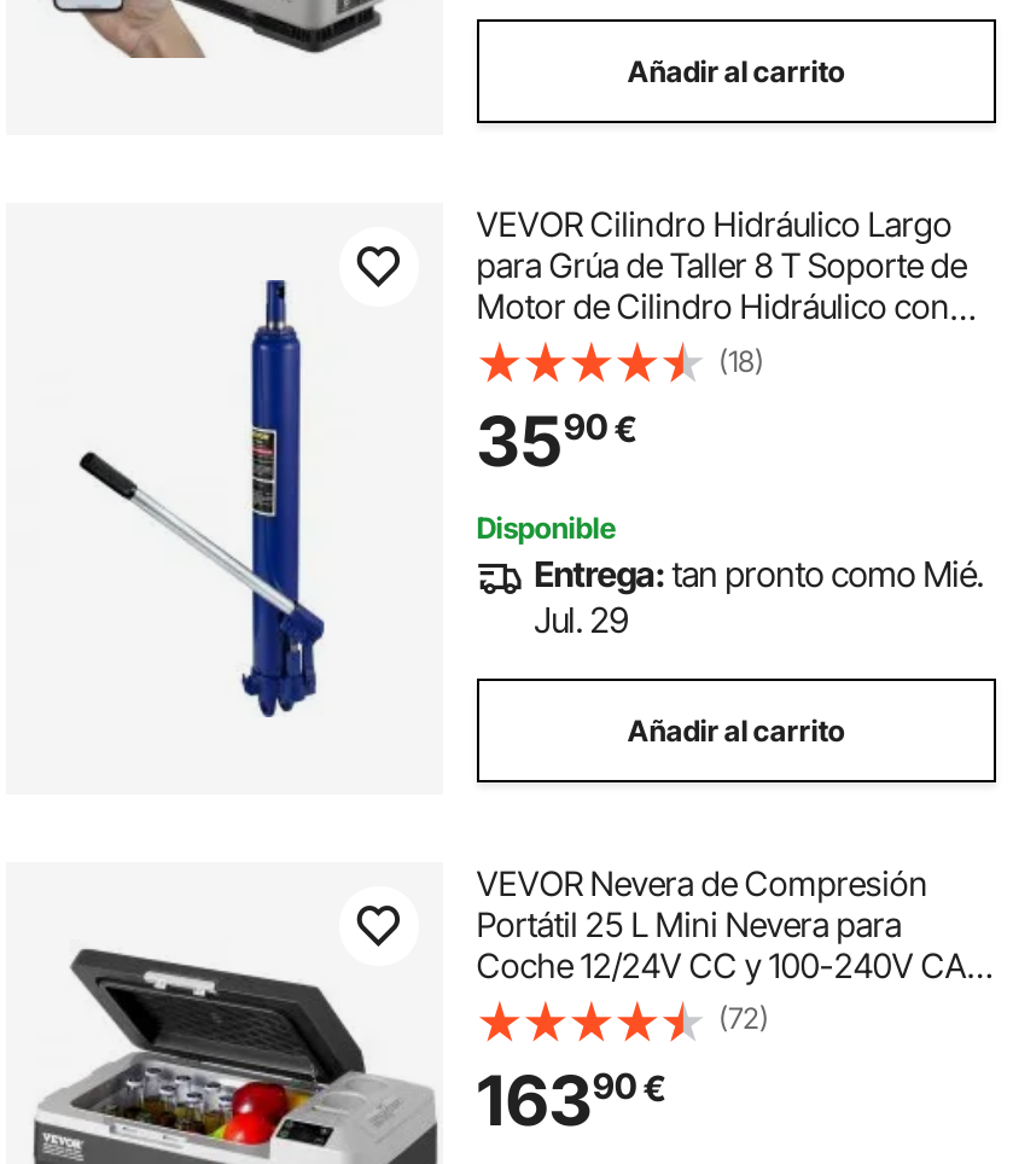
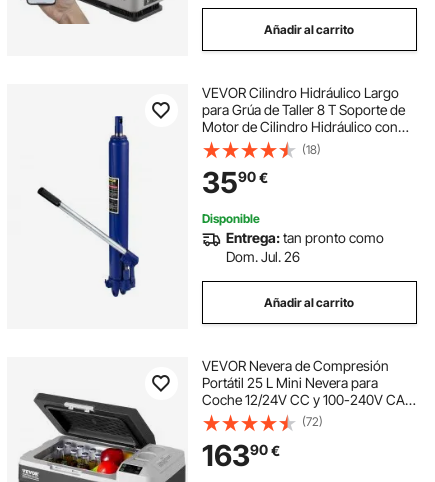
[534,554,983,641] Entrega: tan pronto como Mié. | Jul. 29 -> [226,229,384,265] Entrega: tan pronto como | Dom. Jul. 26

